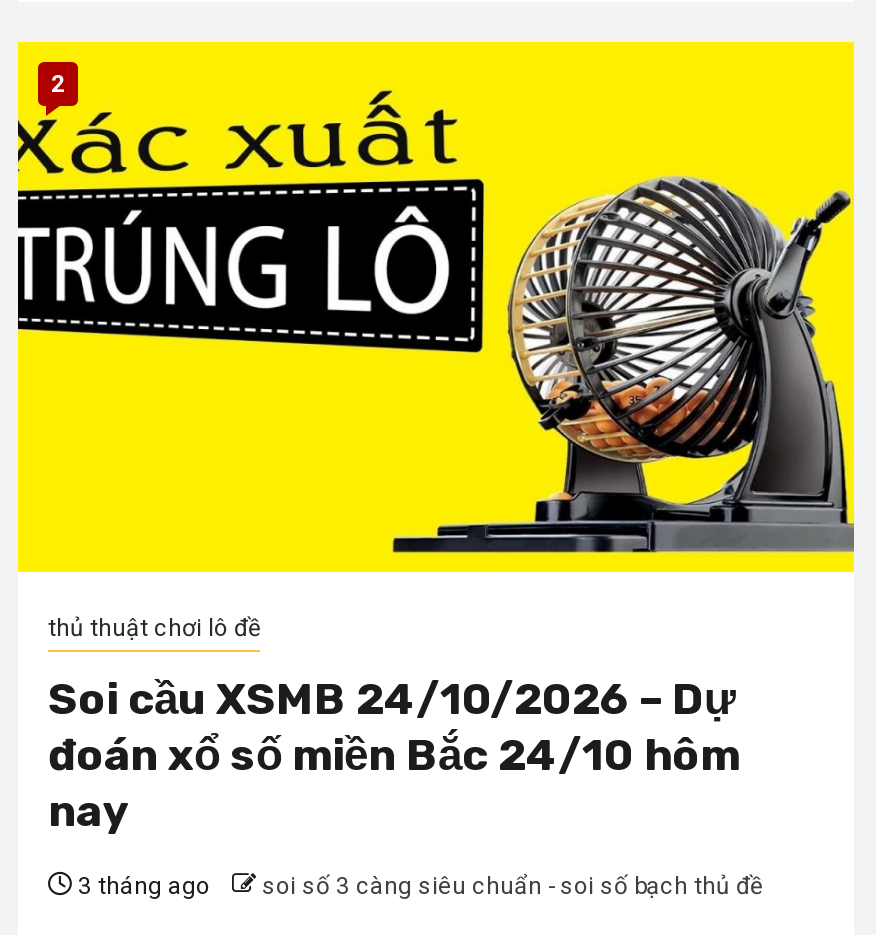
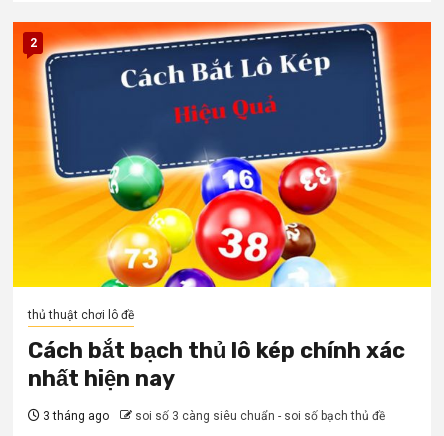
[16,40,856,574] [image] -> [12,21,432,288] [image]
[48,672,740,838] Soi cầu XSMB 24/10/2026 – Dự | đoán xổ số miền Bắc 24/10 hôm | nay -> [28,337,405,392] Cách bắt bạch thủ lô kép chính xác | nhất hiện nay

